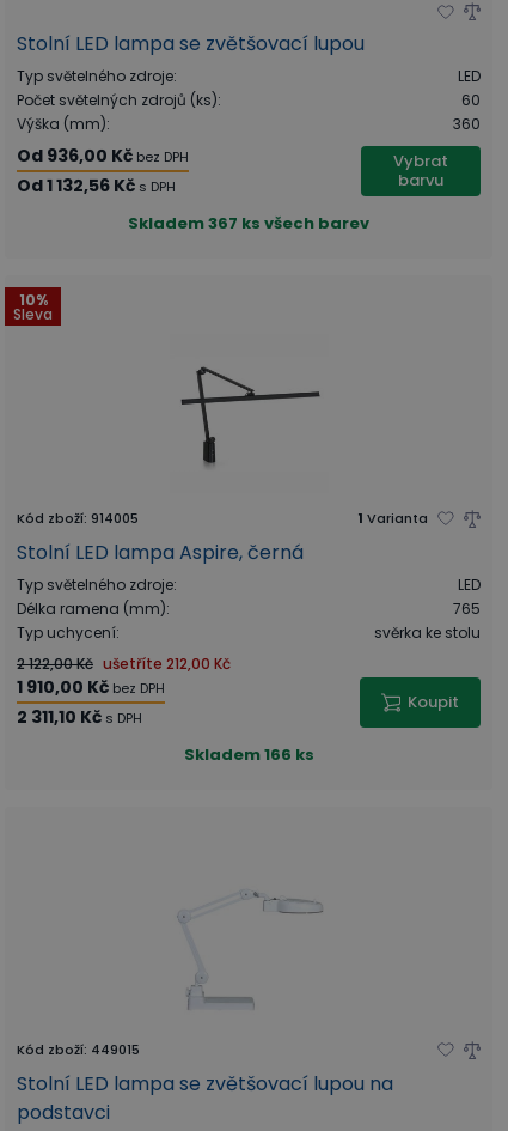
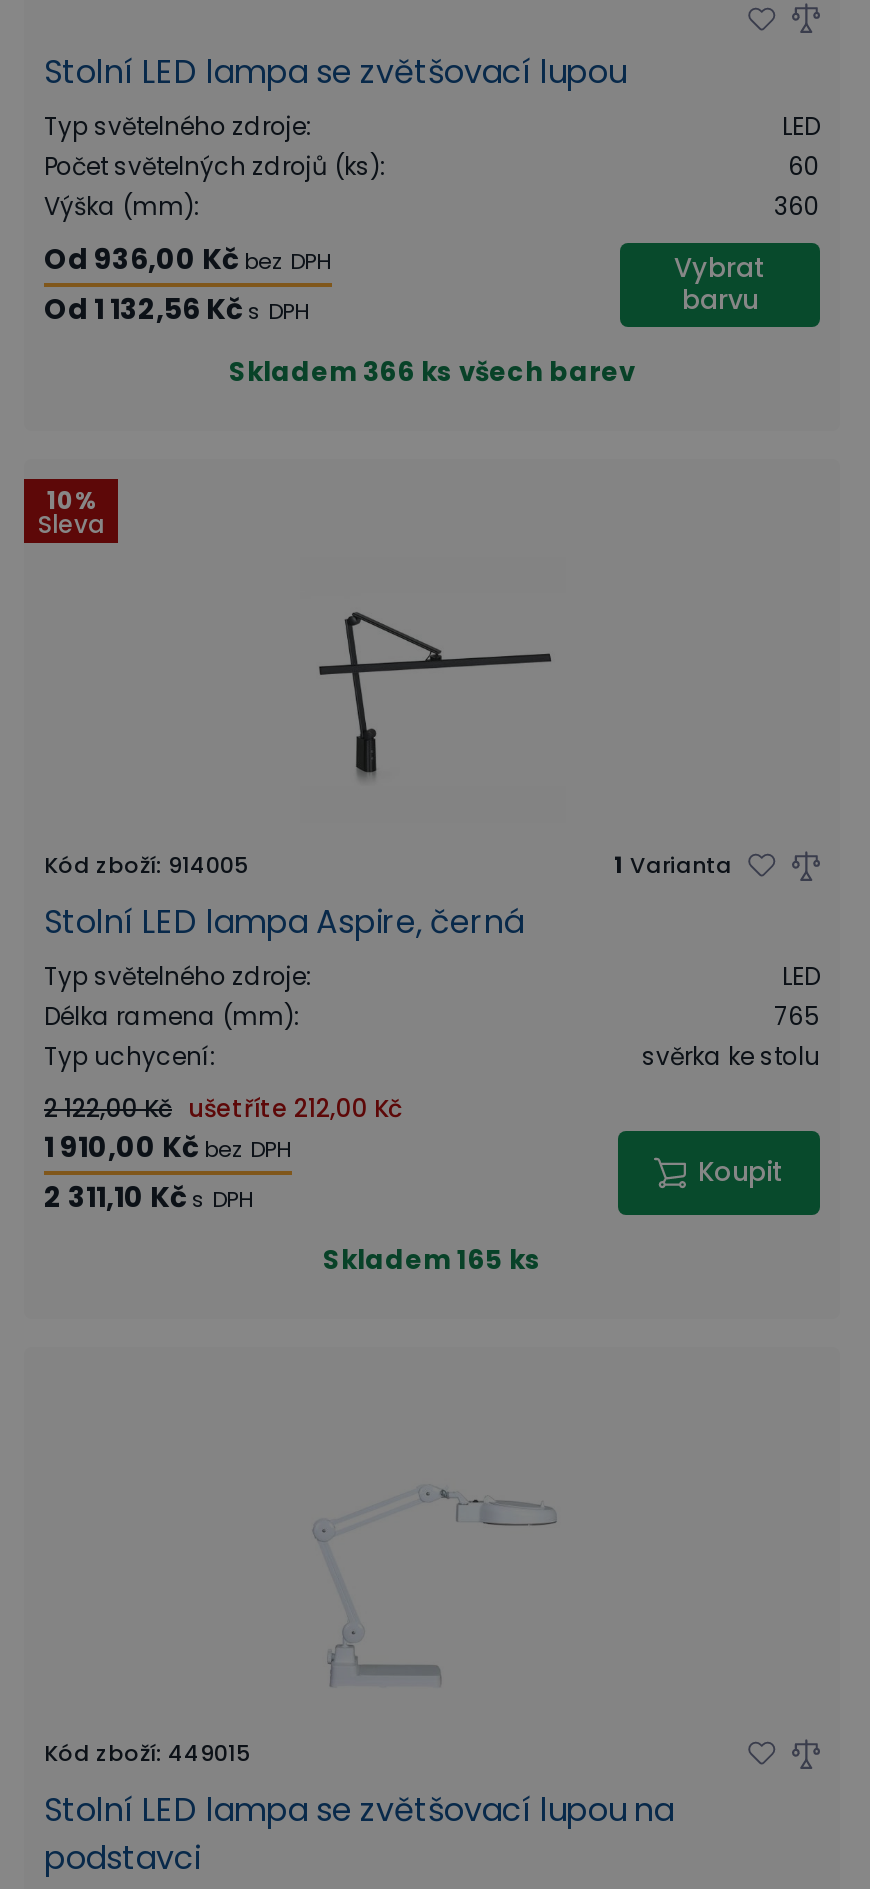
[128,212,369,235] Skladem 367 ks všech barev -> [229,353,635,391] Skladem 366 ks všech barev
[183,743,314,766] Skladem 166 ks -> [323,1241,541,1279] Skladem 165 ks

